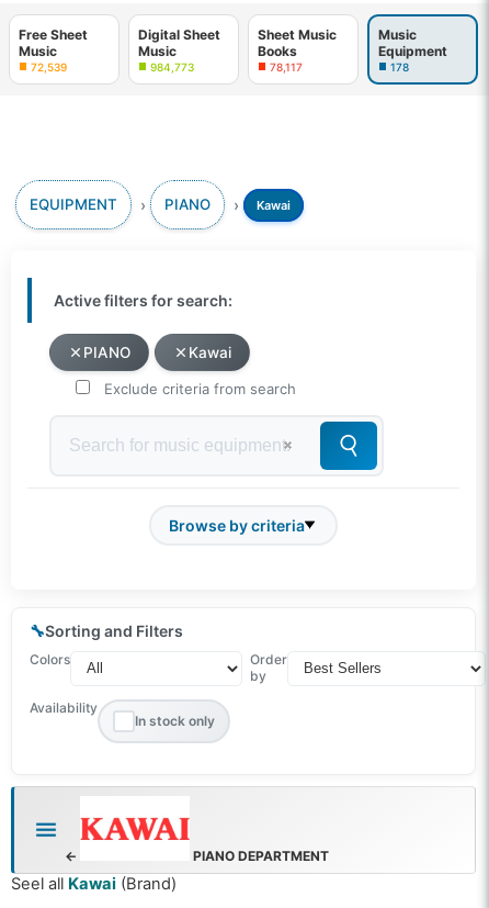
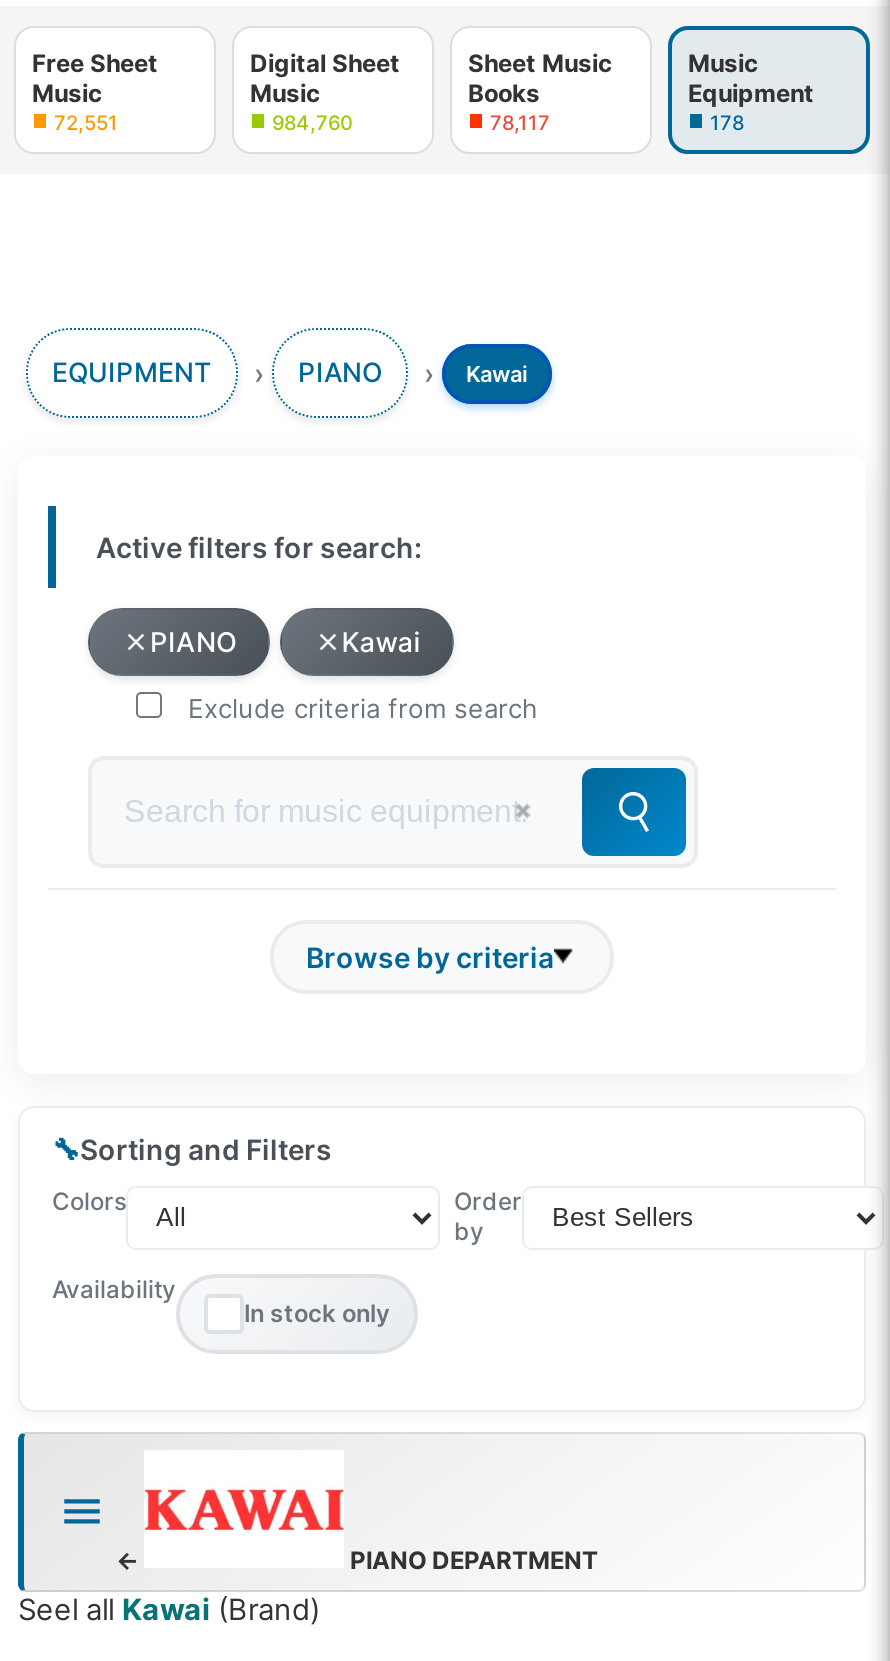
[27,60,67,73] 72,539 -> [48,109,118,133] 72,551
[147,60,194,73] 984,773 -> [266,109,352,133] 984,760

